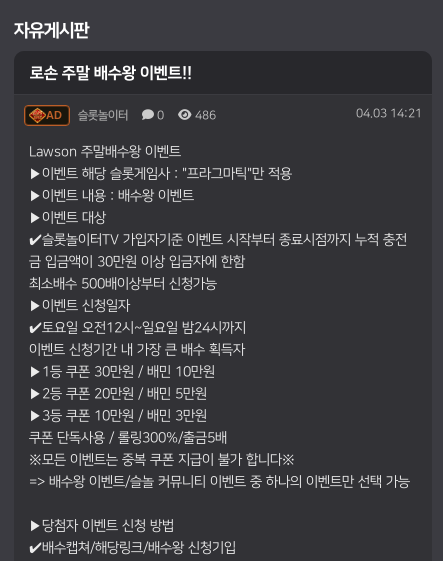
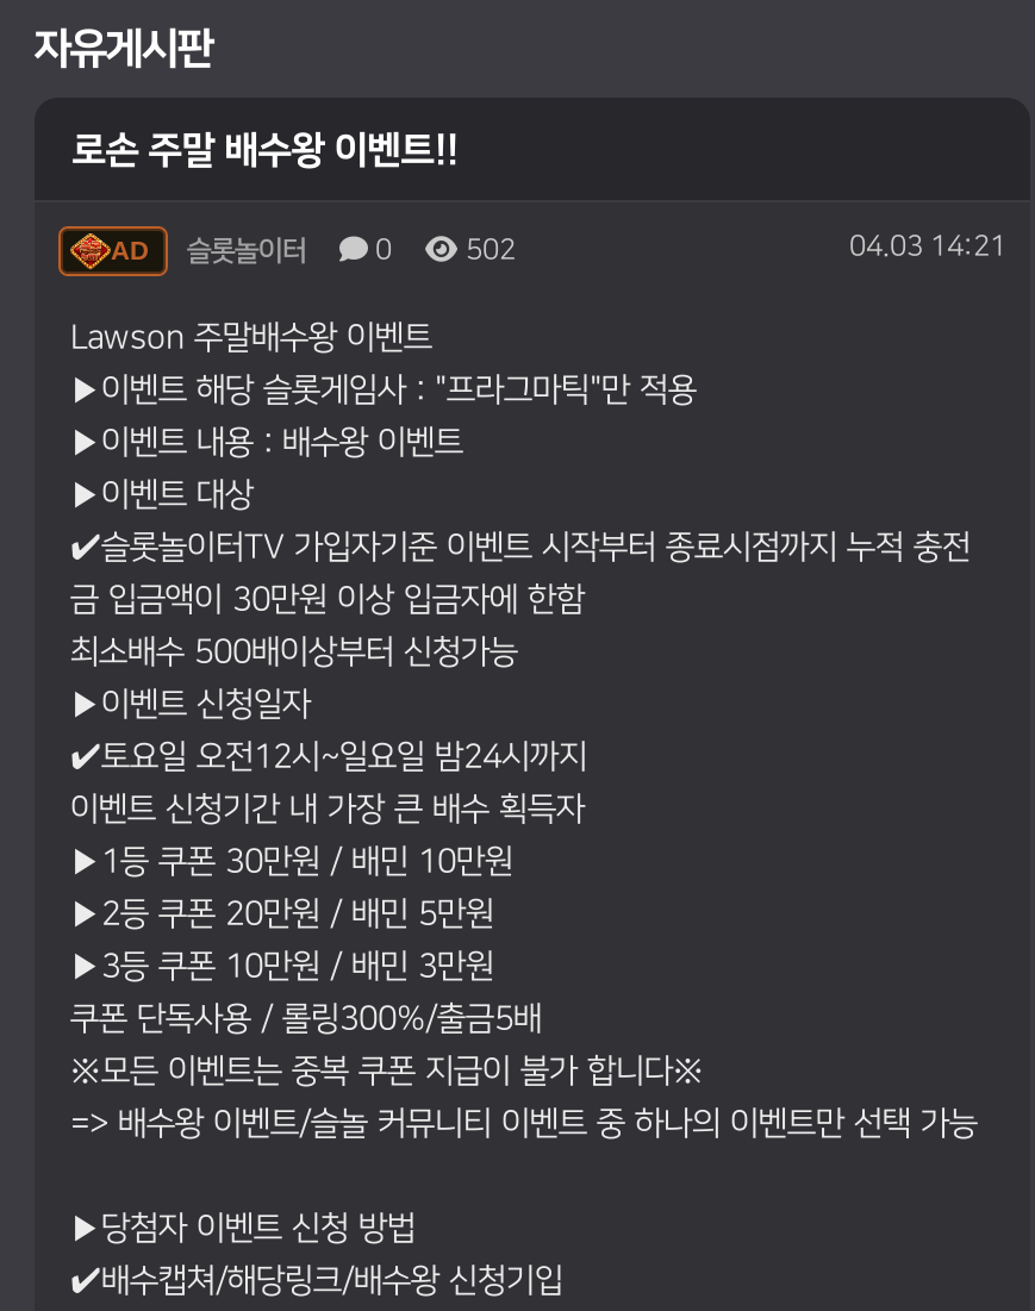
[46,109,216,122] AD 슬롯놀이터 0 486 -> [111,236,516,267] AD 슬롯놀이터 0 502

